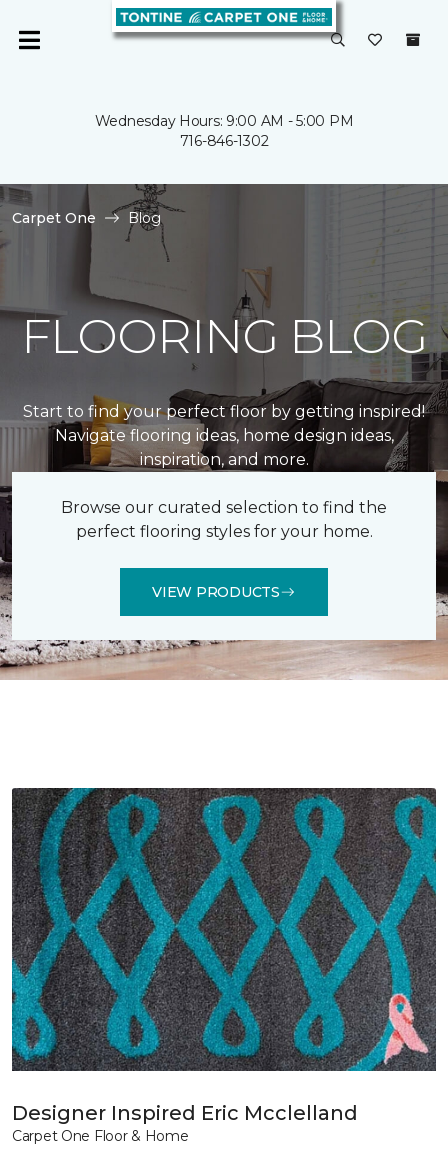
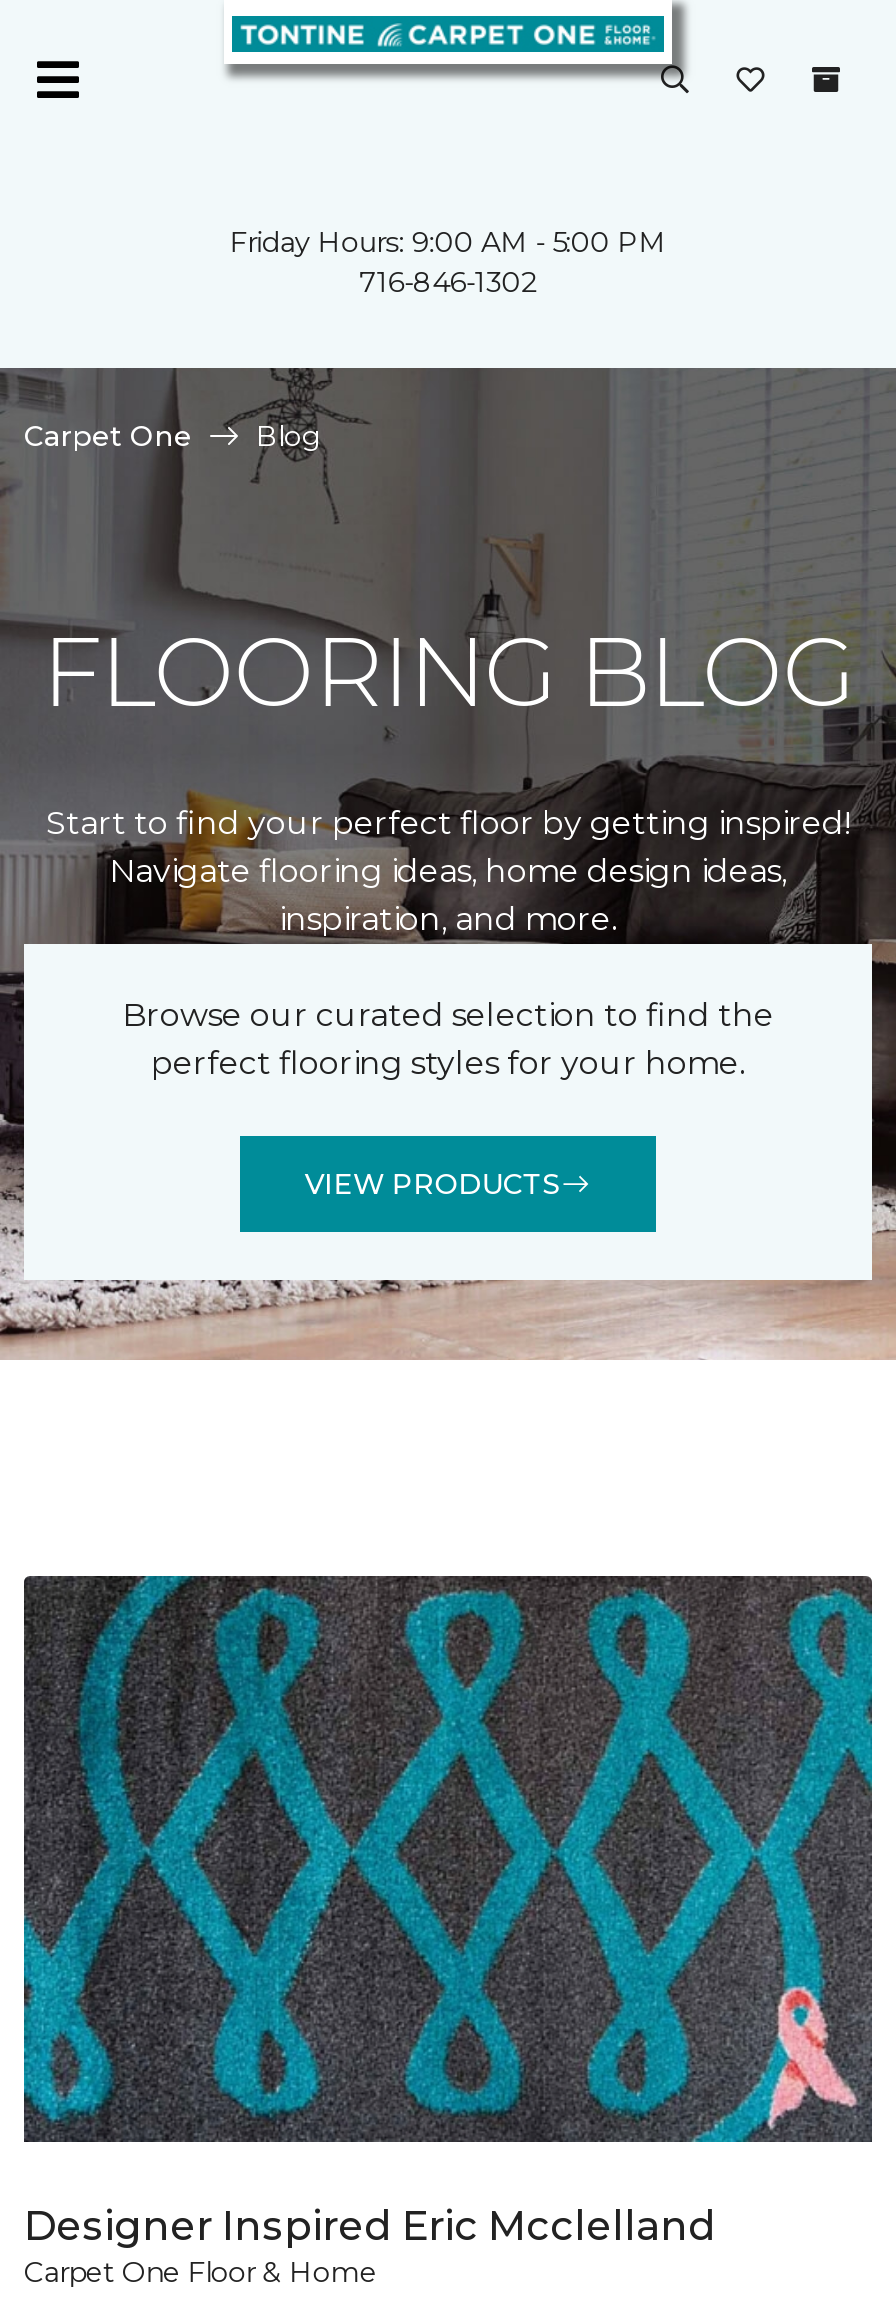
[95,112,353,130] Wednesday Hours: 9:00 AM - 5:00 PM -> [230,224,666,260] Friday Hours: 9:00 AM - 5:00 PM

